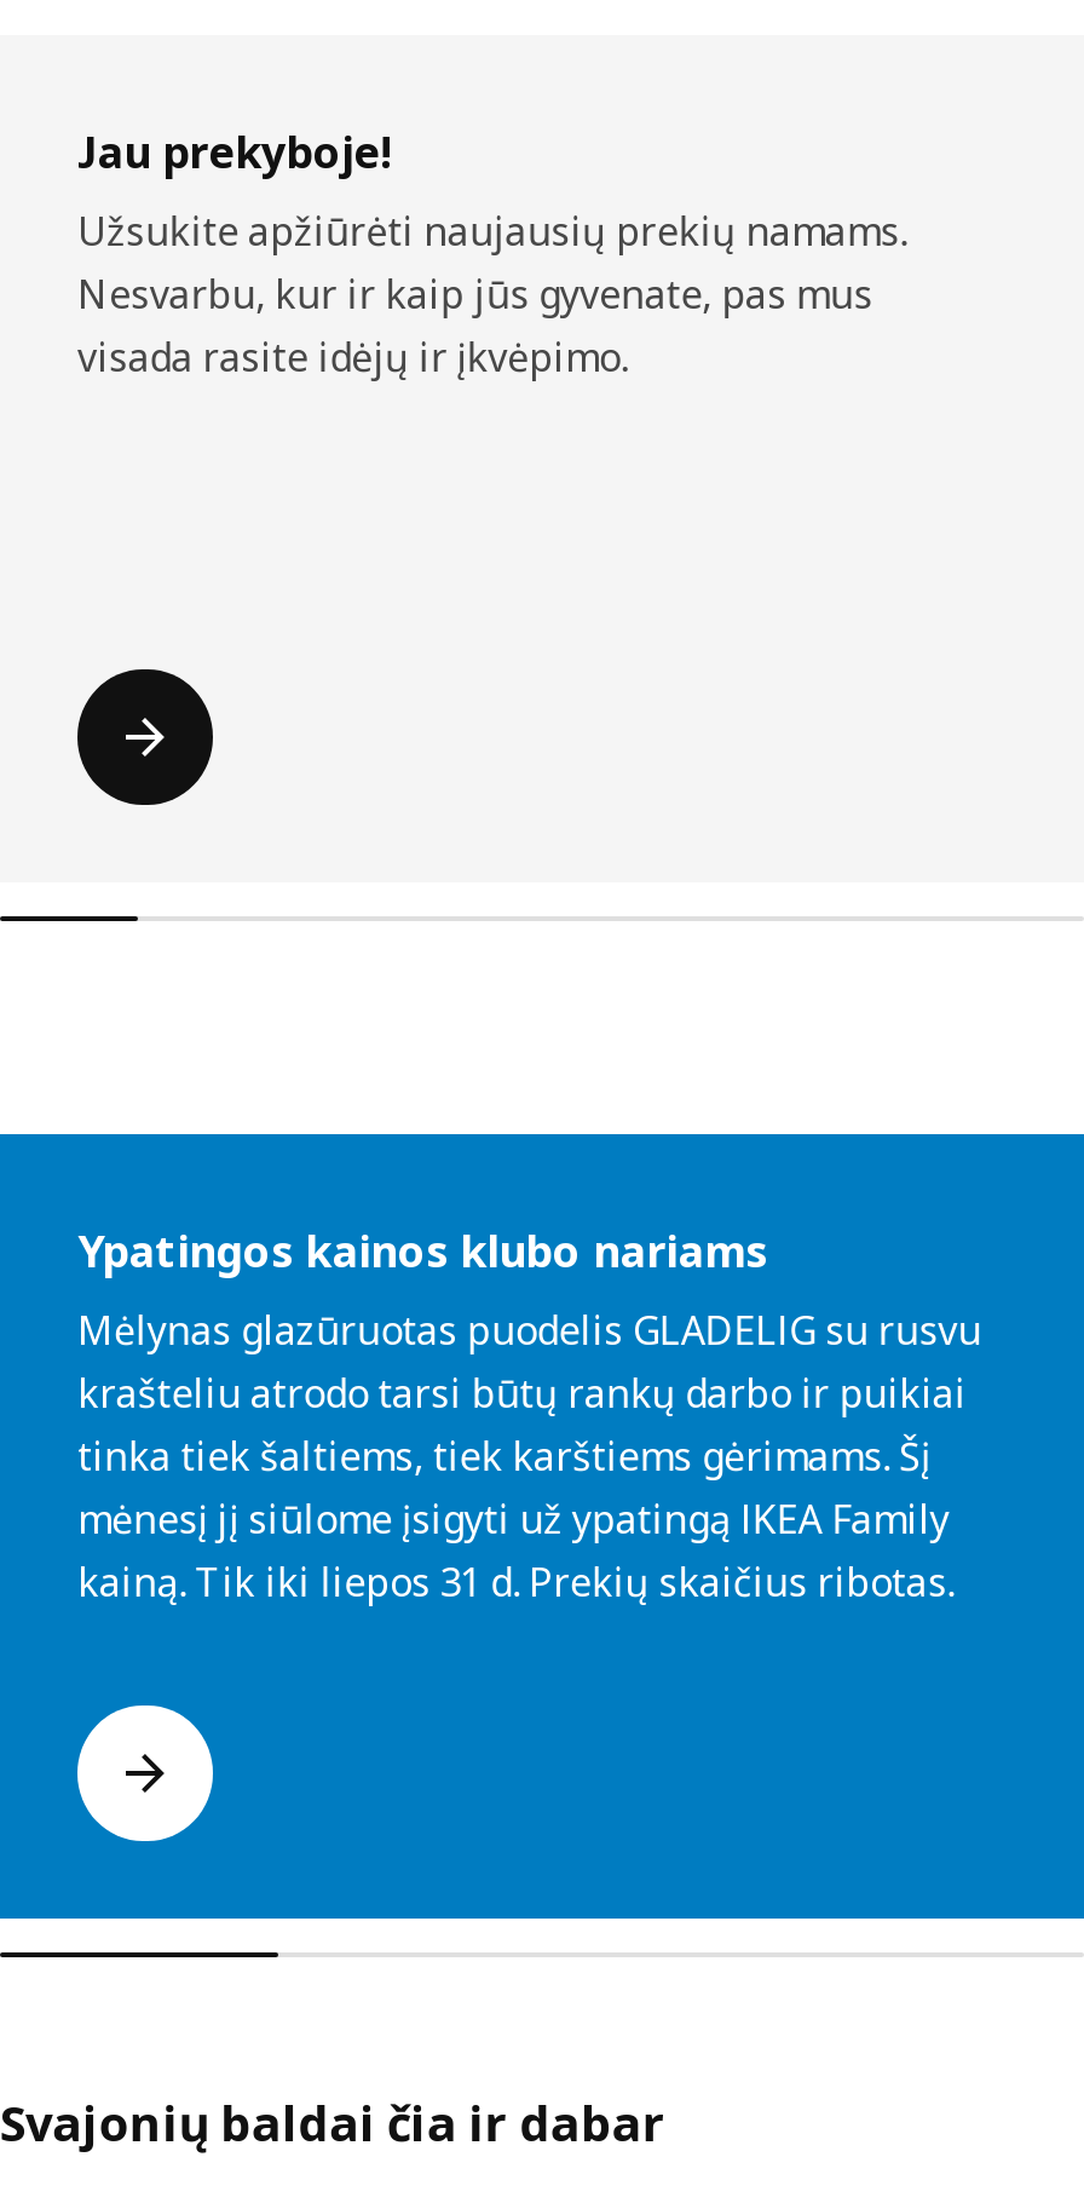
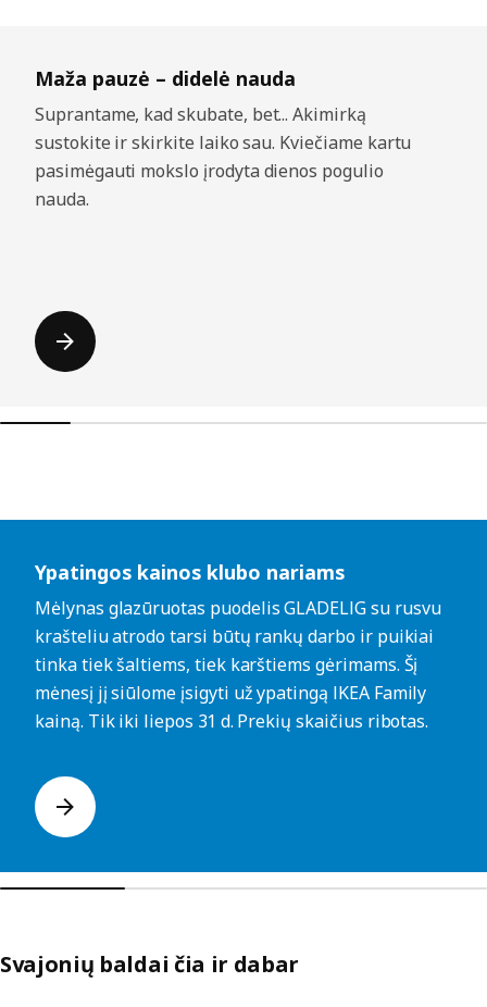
[77,122,907,383] Jau prekyboje! | Užsukite apžiūrėti naujausių prekių namams. | Nesvarbu, kur ir kaip jūs gyvenate, pas mus | visada rasite idėjų ir įkvėpimo. -> [35,65,411,211] Maža pauzė – didelė nauda | Suprantame, kad skubate, bet... Akimirką | sustokite ir skirkite laiko sau. Kviečiame kartu | pasimėgauti mokslo įrodyta dienos pogulio | nauda.

